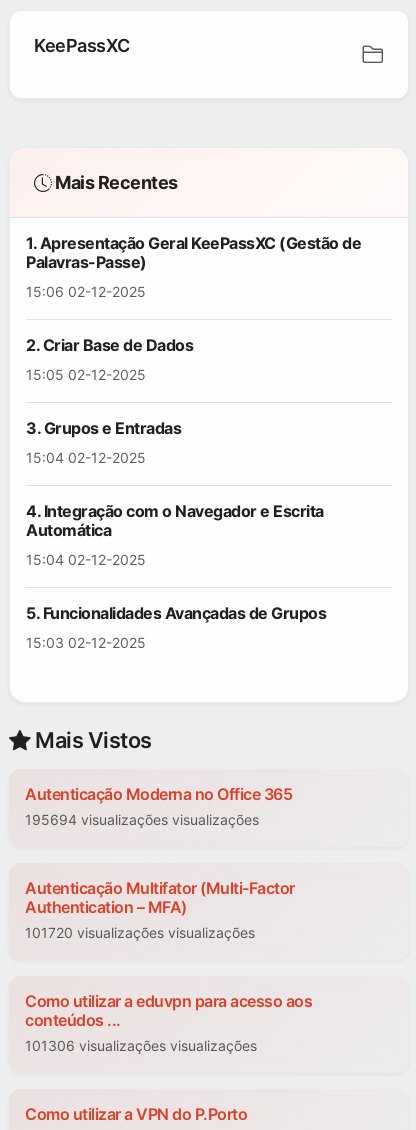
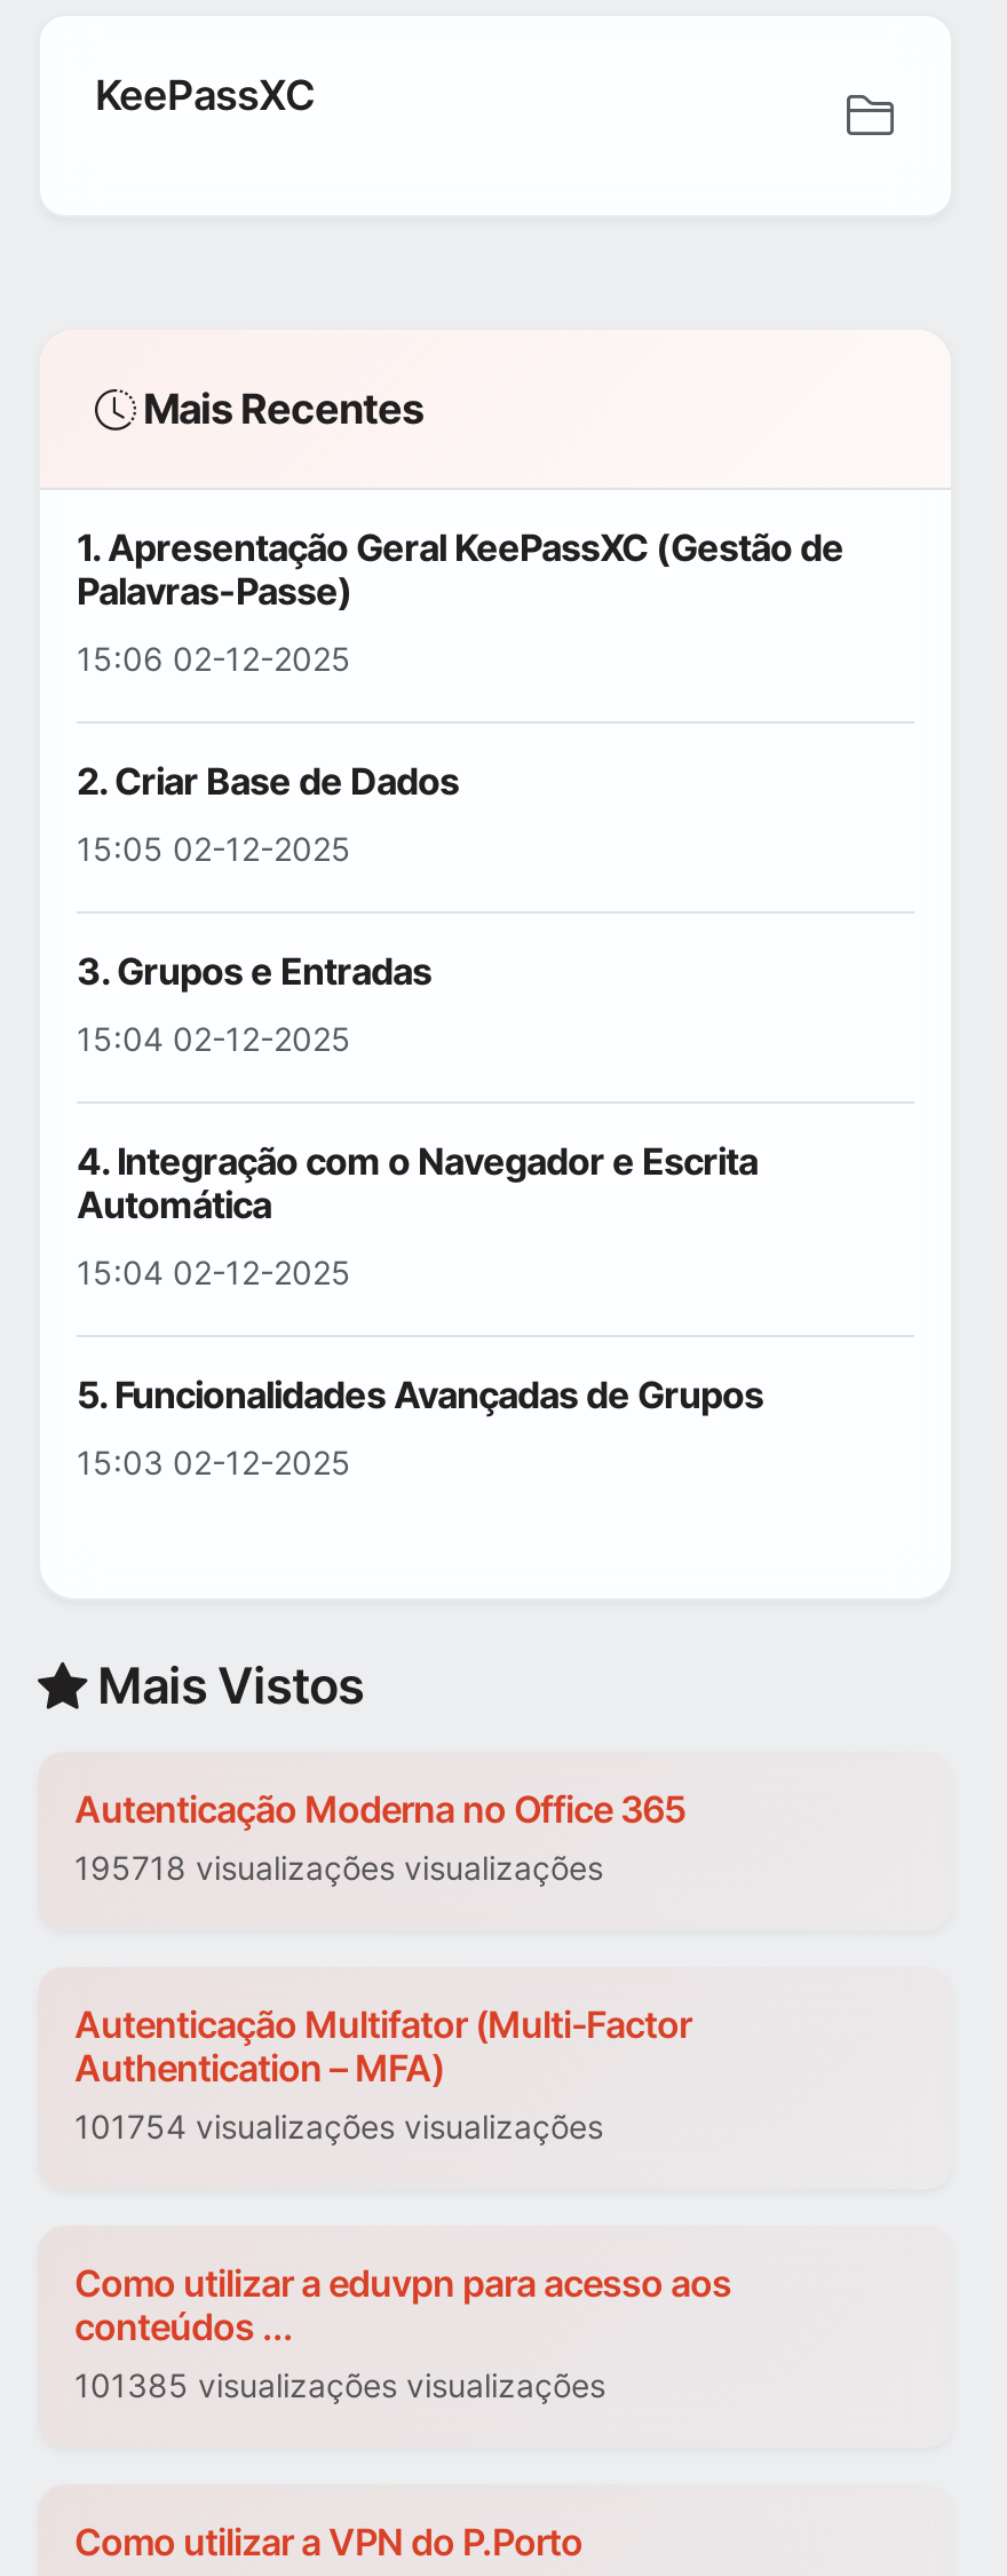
[25,811,259,828] 195694 visualizações visualizações -> [74,1849,603,1888] 195718 visualizações visualizações
[25,924,255,941] 101720 visualizações visualizações -> [74,2108,603,2147] 101754 visualizações visualizações
[25,1037,257,1054] 101306 visualizações visualizações -> [74,2366,605,2405] 101385 visualizações visualizações

